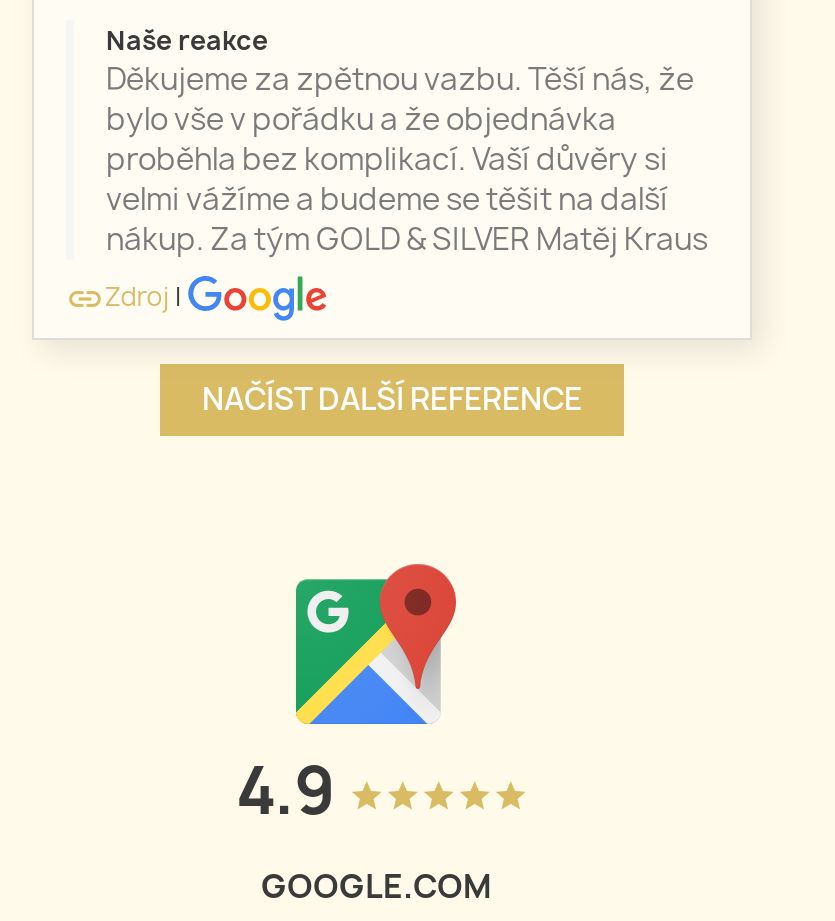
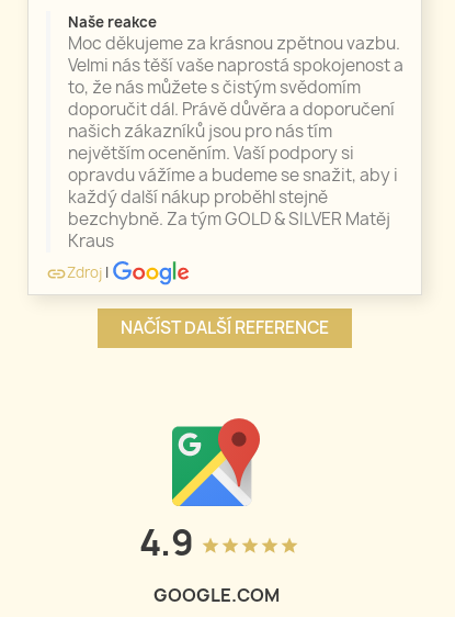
[106,58,708,260] Děkujeme za zpětnou vazbu. Těší nás, že | bylo vše v pořádku a že objednávka | proběhla bez komplikací. Vaší důvěry si | velmi vážíme a budeme se těšit na další | nákup. Za tým GOLD & SILVER Matěj Kraus -> [68,32,403,252] Moc děkujeme za krásnou zpětnou vazbu. | Velmi nás těší vaše naprostá spokojenost a | to, že nás můžete s čistým svědomím | doporučit dál. Právě důvěra a doporučení | našich zákazníků jsou pro nás tím | největším oceněním. Vaší podpory si | opravdu vážíme a budeme se snažit, aby i | každý další nákup proběhl stejně | bezchybně. Za tým GOLD & SILVER Matěj | Kraus

